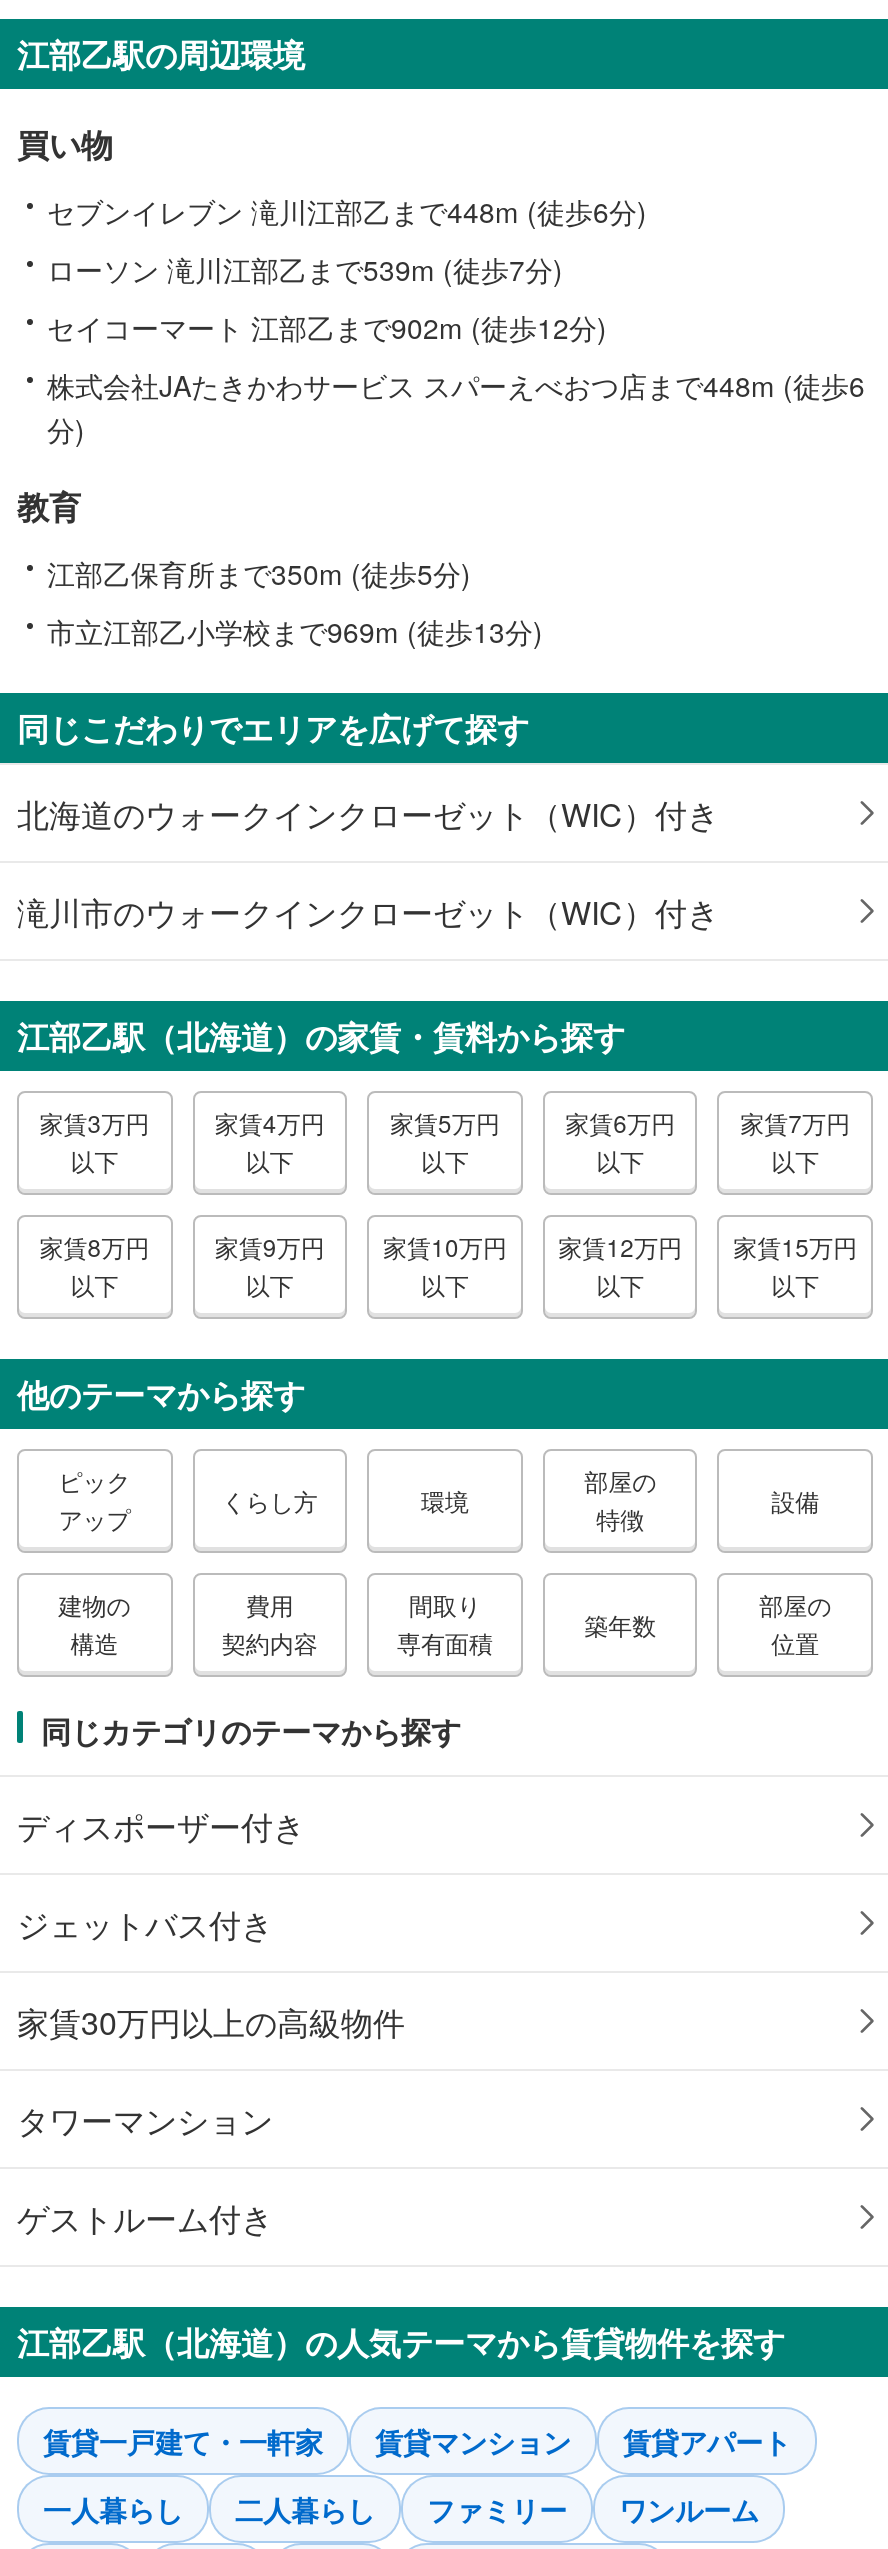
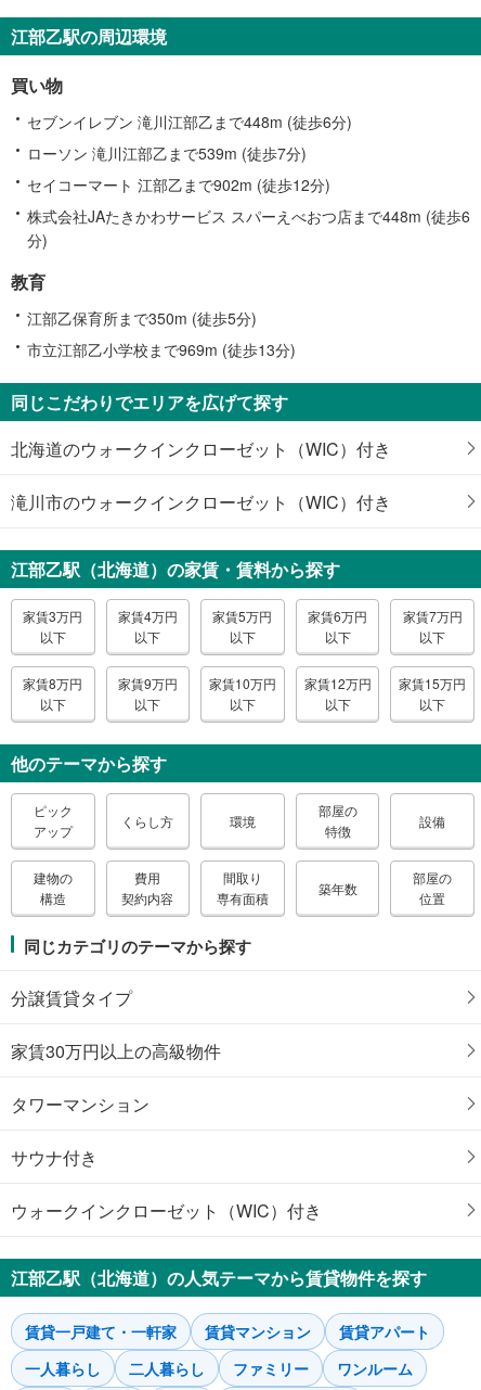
[17,1802,305,1946] ディスポーザー付き | ジェットバス付き -> [11,985,132,1010] 分譲賃貸タイプ
moved [17,1998,405,2142] -> [11,1038,221,1116]: 家賃30万円以上の高級物件 | タワーマンション
[17,2194,273,2240] ゲストルーム付き -> [11,1144,322,1222] サウナ付き | ウォークインクローゼット（WIC）付き

